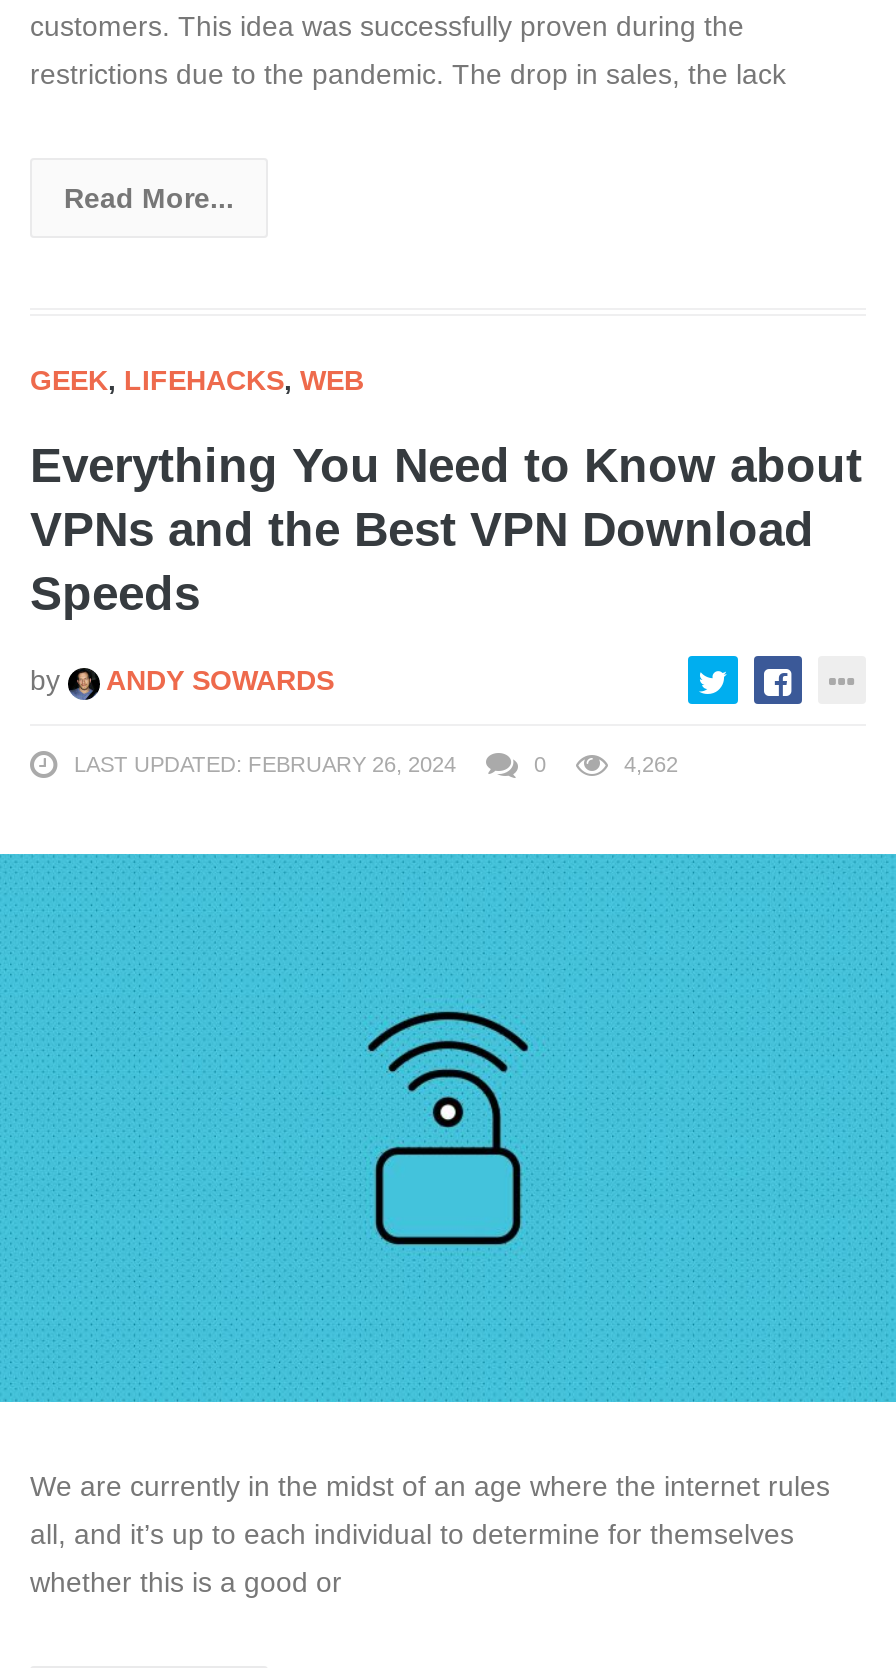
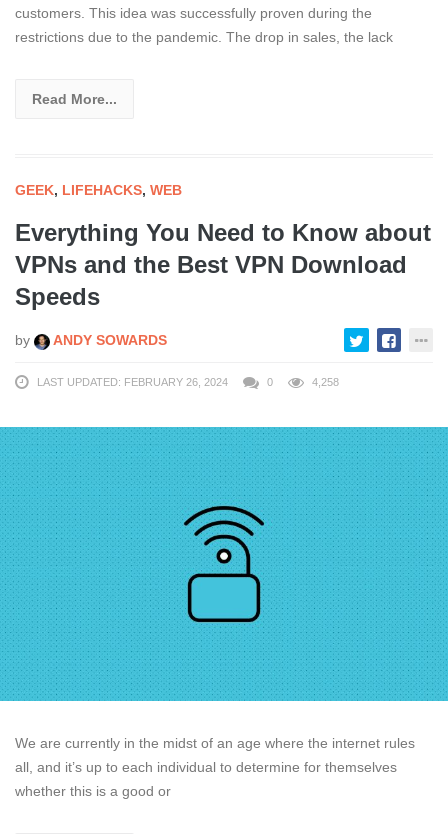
[618,753,678,777] 4,262 -> [309,376,339,388] 4,258

